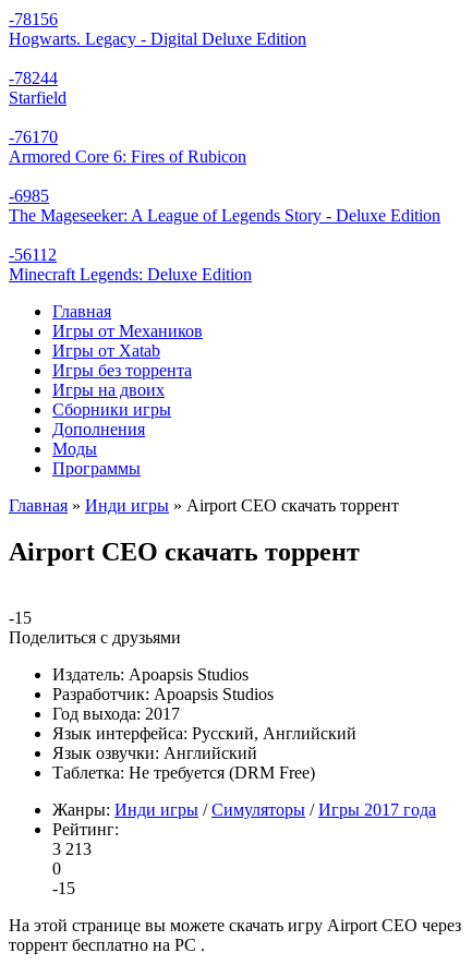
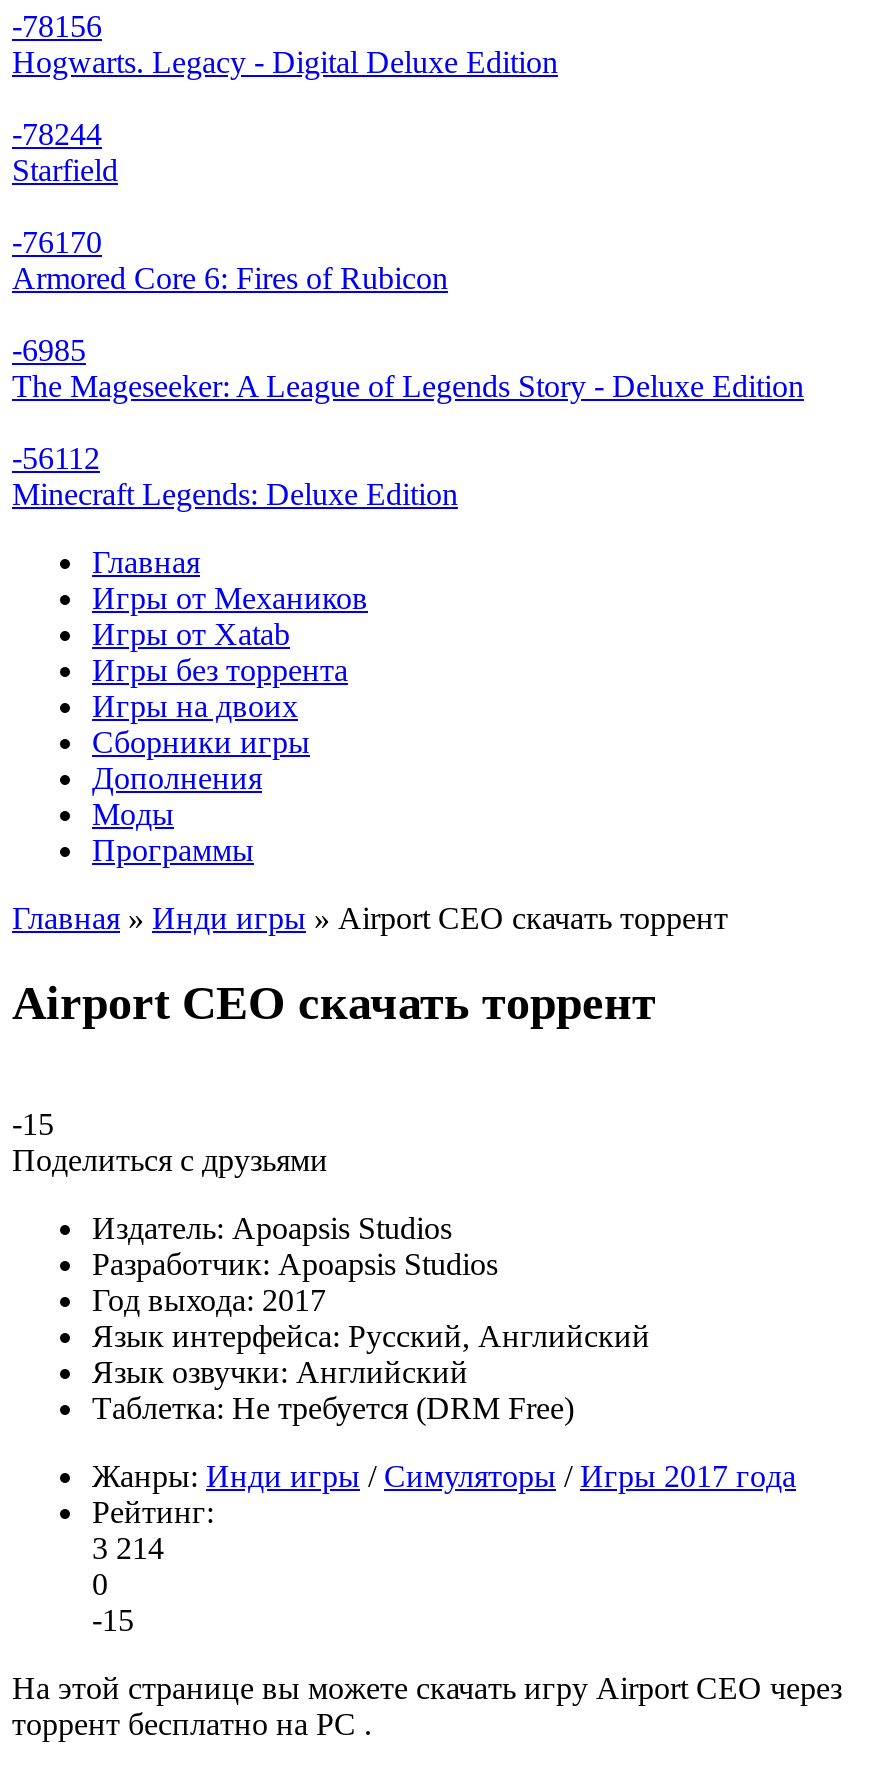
[52,839,92,858] 3 213 -> [92,1531,164,1565] 3 214

